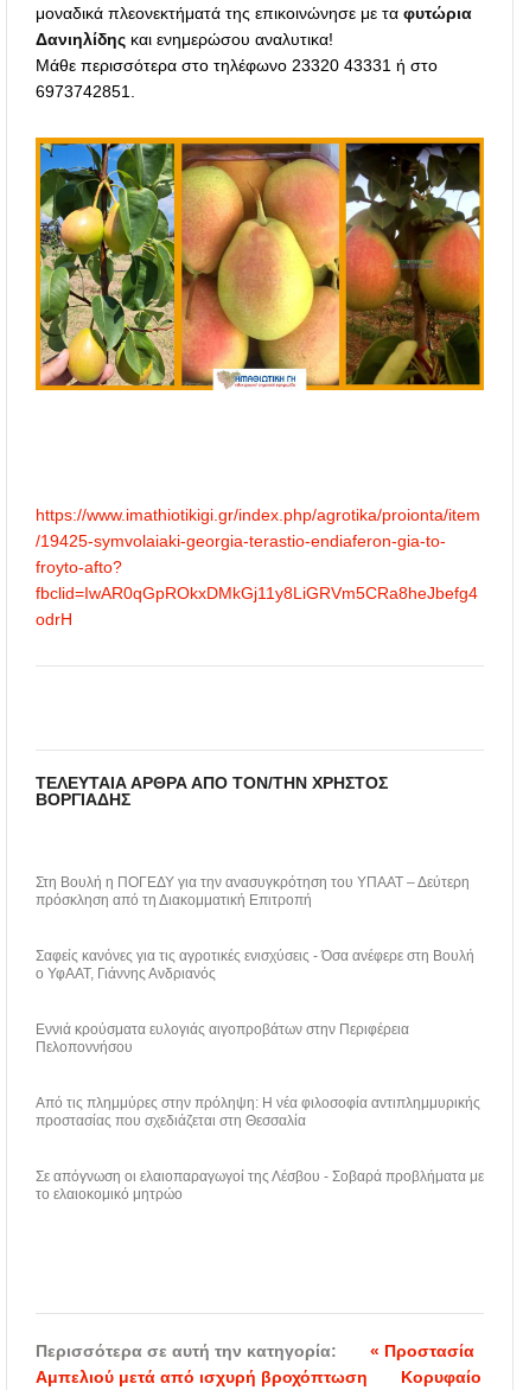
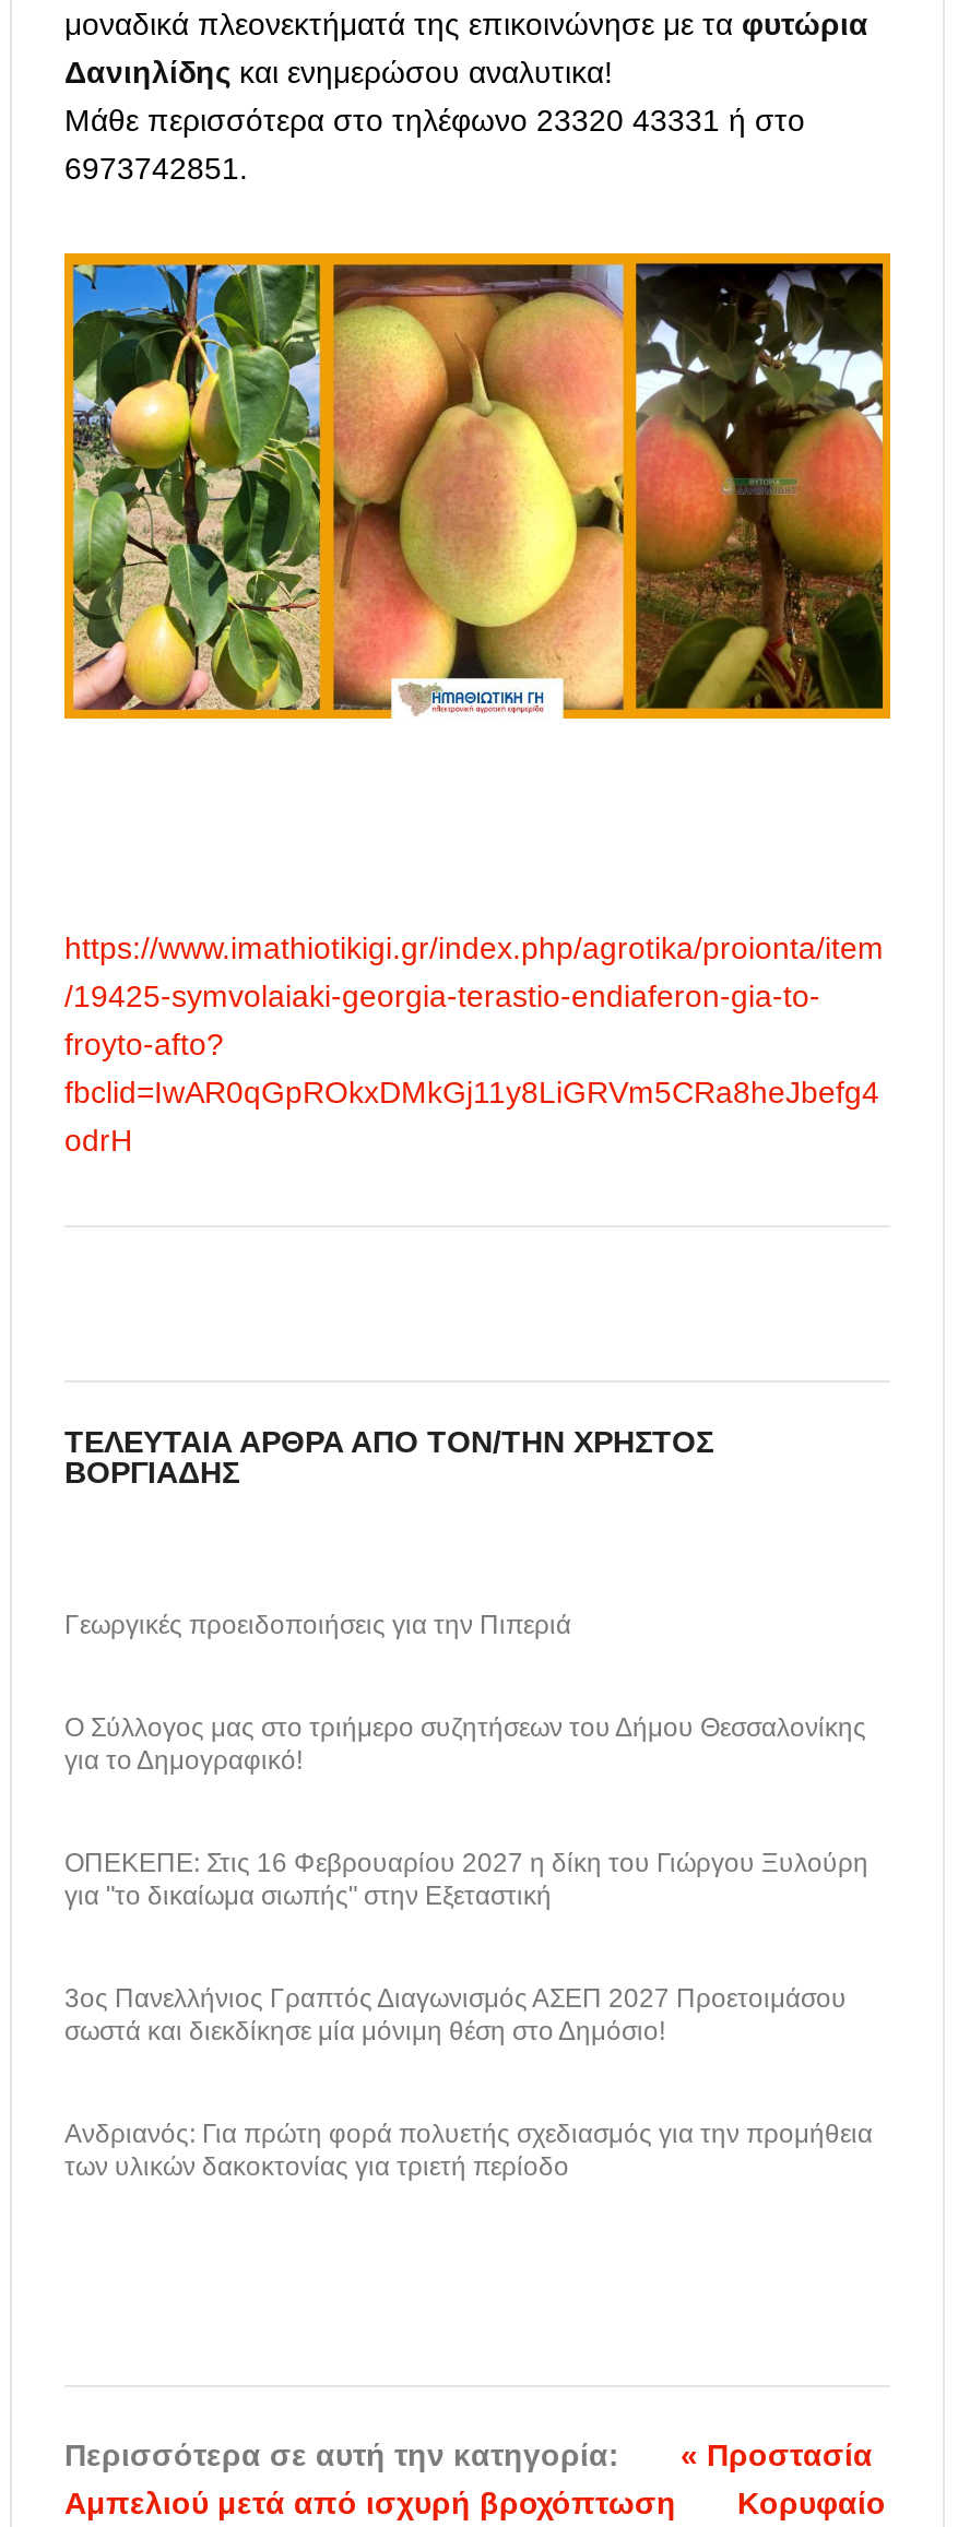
[36,874,470,908] Στη Βουλή η ΠΟΓΕΔΥ για την ανασυγκρότηση του ΥΠΑΑΤ – Δεύτερη | πρόσκληση από τη Διακομματική Επιτροπή -> [64,1609,571,1639] Γεωργικές προειδοποιήσεις για την Πιπεριά
[36,947,474,982] Σαφείς κανόνες για τις αγροτικές ενισχύσεις - Όσα ανέφερε στη Βουλή | ο ΥφΑΑΤ, Γιάννης Ανδριανός -> [64,1711,866,1775] Ο Σύλλογος μας στο τριήμερο συζητήσεων του Δήμου Θεσσαλονίκης | για το Δημογραφικό!
[36,1021,409,1055] Εννιά κρούσματα ευλογιάς αιγοπροβάτων στην Περιφέρεια | Πελοποννήσου -> [64,1847,868,1910] ΟΠΕΚΕΠΕ: Στις 16 Φεβρουαρίου 2027 η δίκη του Γιώργου Ξυλούρη | για "το δικαίωμα σιωπής" στην Εξεταστική
[36,1094,480,1129] Από τις πλημμύρες στην πρόληψη: Η νέα φιλοσοφία αντιπλημμυρικής | προστασίας που σχεδιάζεται στη Θεσσαλία -> [64,1982,847,2046] 3ος Πανελλήνιος Γραπτός Διαγωνισμός ΑΣΕΠ 2027 Προετοιμάσου | σωστά και διεκδίκησε μία μόνιμη θέση στο Δημόσιο!
[36,1168,484,1202] Σε απόγνωση οι ελαιοπαραγωγοί της Λέσβου - Σοβαρά προβλήματα με | το ελαιοκομικό μητρώο -> [64,2118,873,2181] Ανδριανός: Για πρώτη φορά πολυετής σχεδιασμός για την προμήθεια | των υλικών δακοκτονίας για τριετή περίοδο

